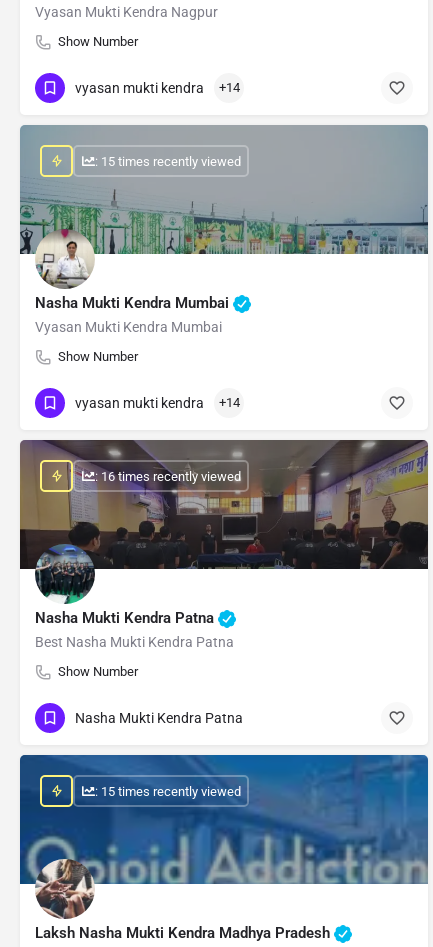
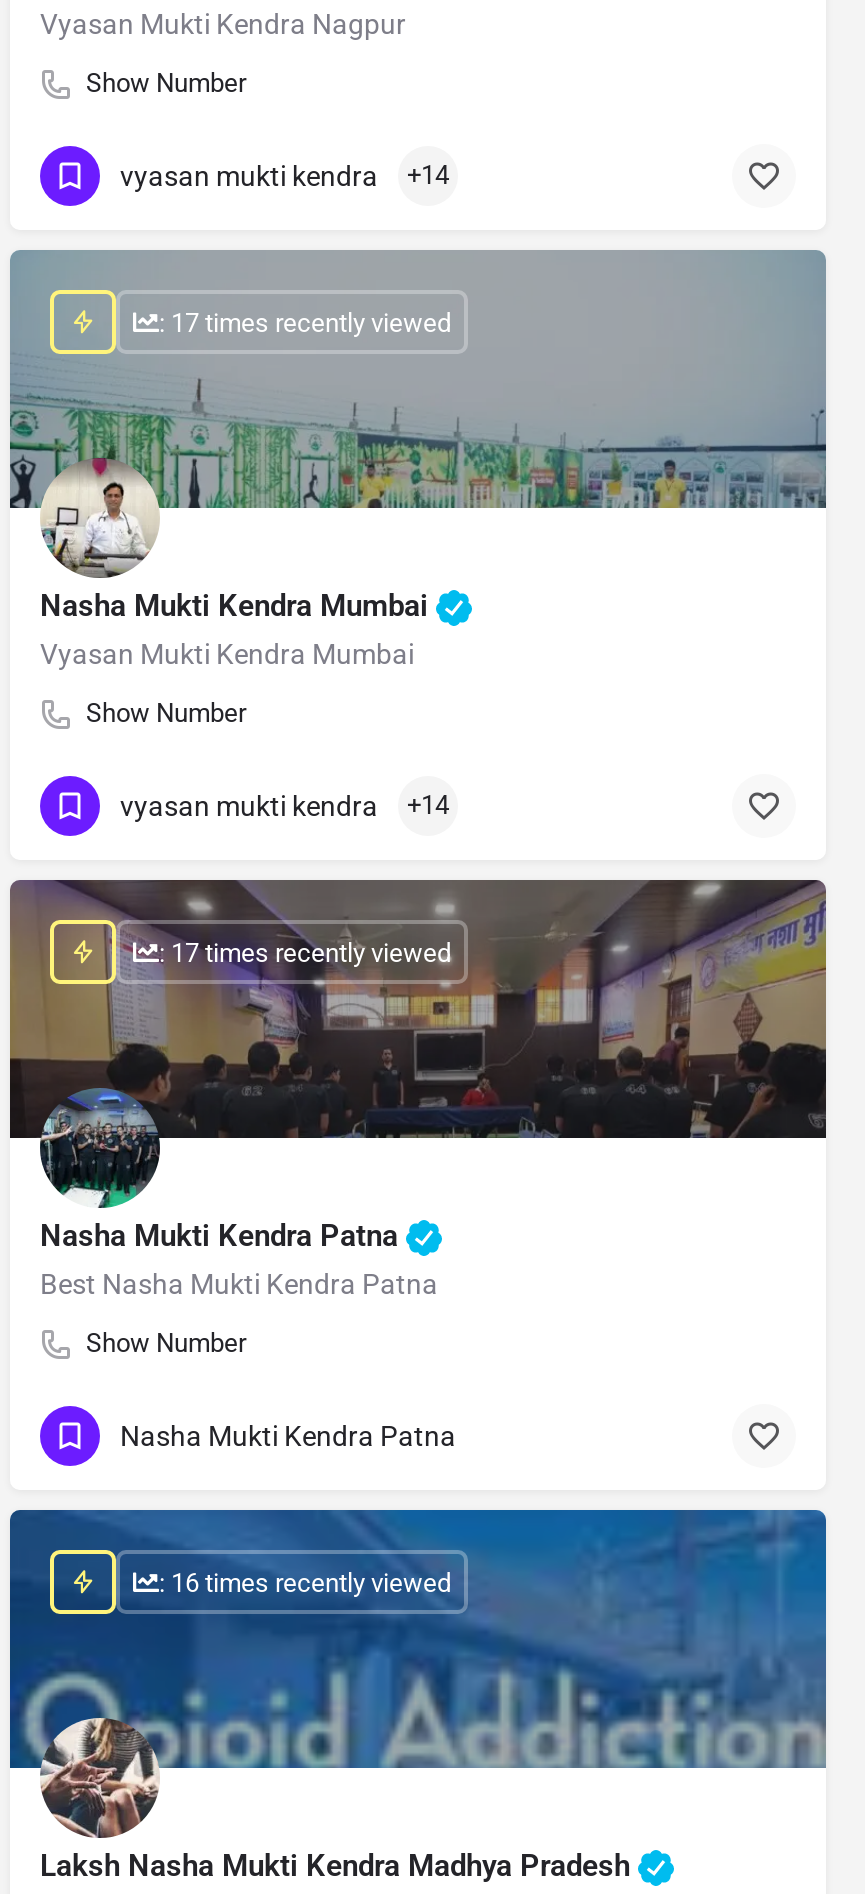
[94,154,240,169] : 15 times recently viewed -> [159,308,451,338] : 17 times recently viewed
none -> [159,938,451,968] : 17 times recently viewed
moved [94,469,240,484] -> [159,1568,451,1598]: : 16 times recently viewed
[94,784,240,799] : 15 times recently viewed -> none

